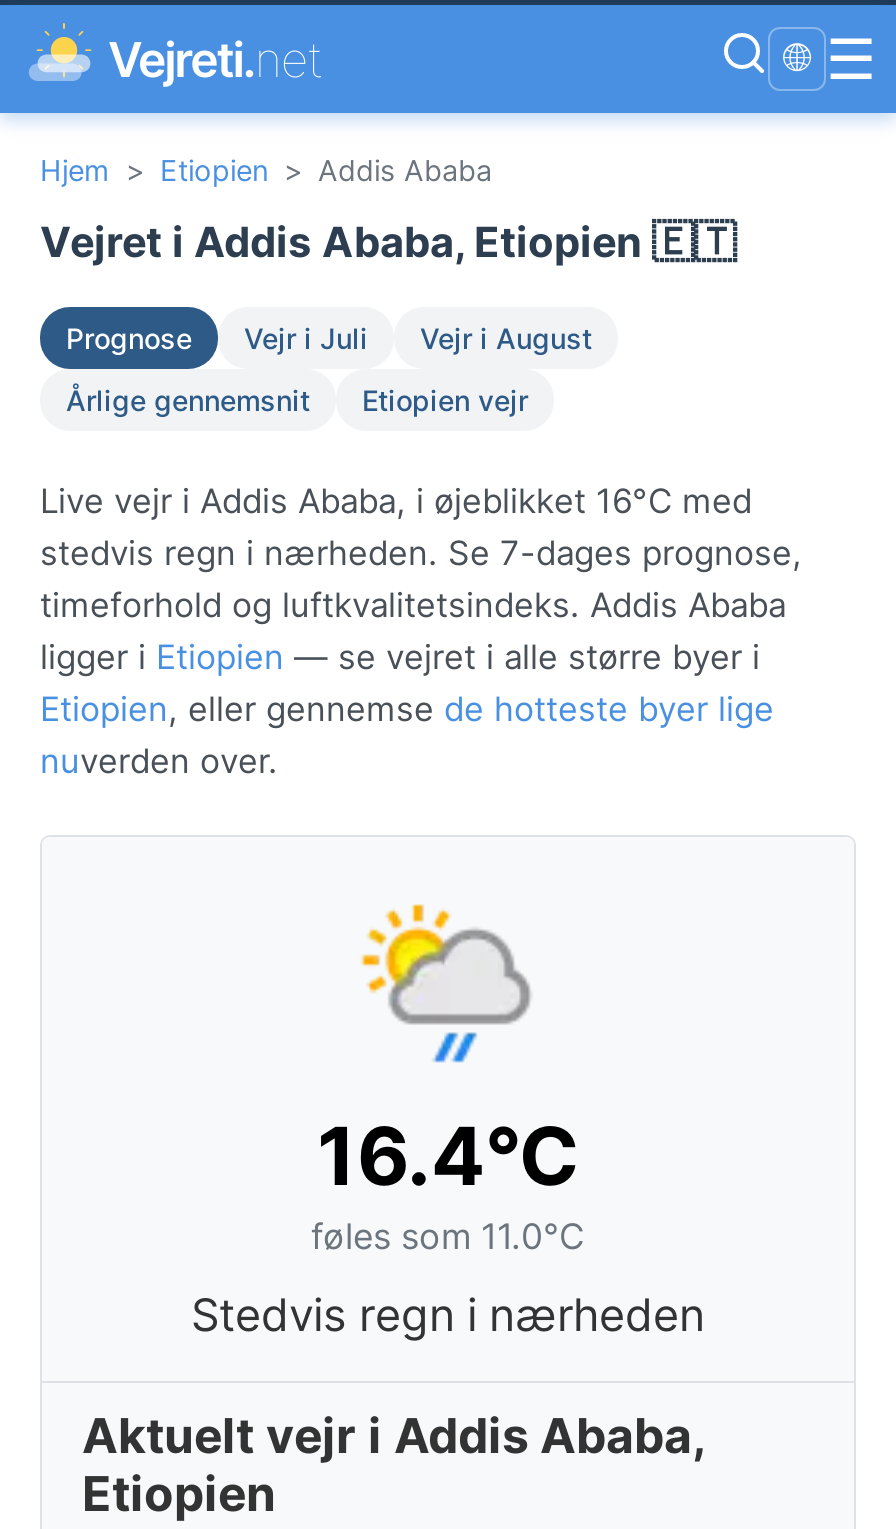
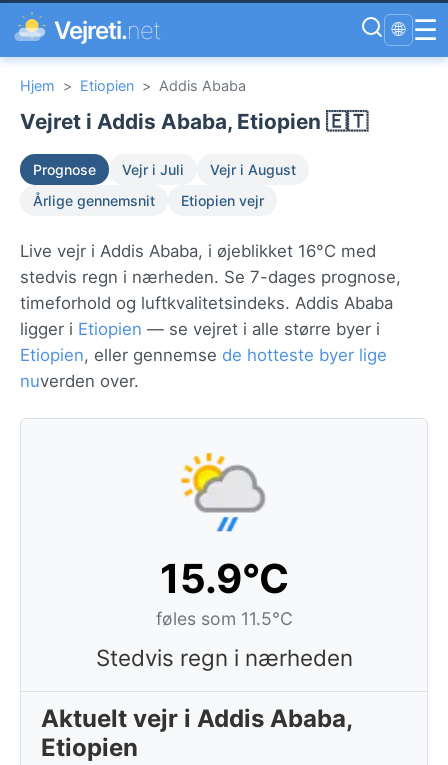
[311,1107,585,1257] 16.4°C | føles som 11.0°C -> [155,554,292,629] 15.9°C | føles som 11.5°C

